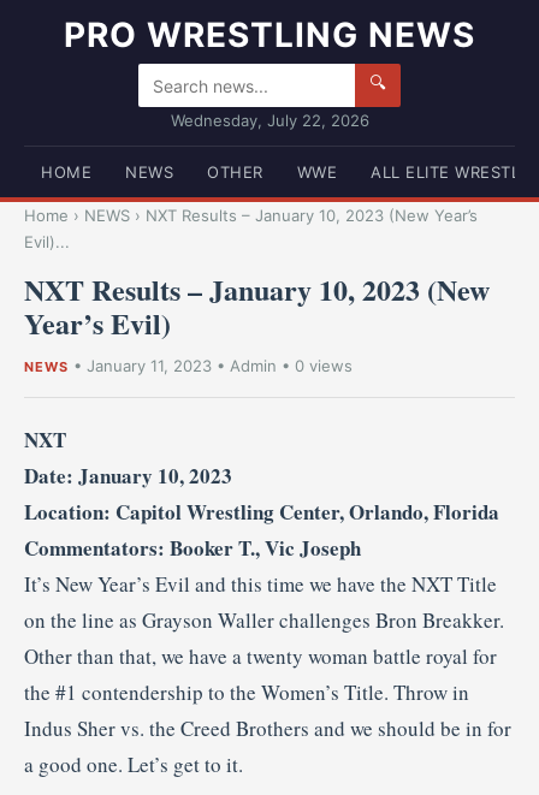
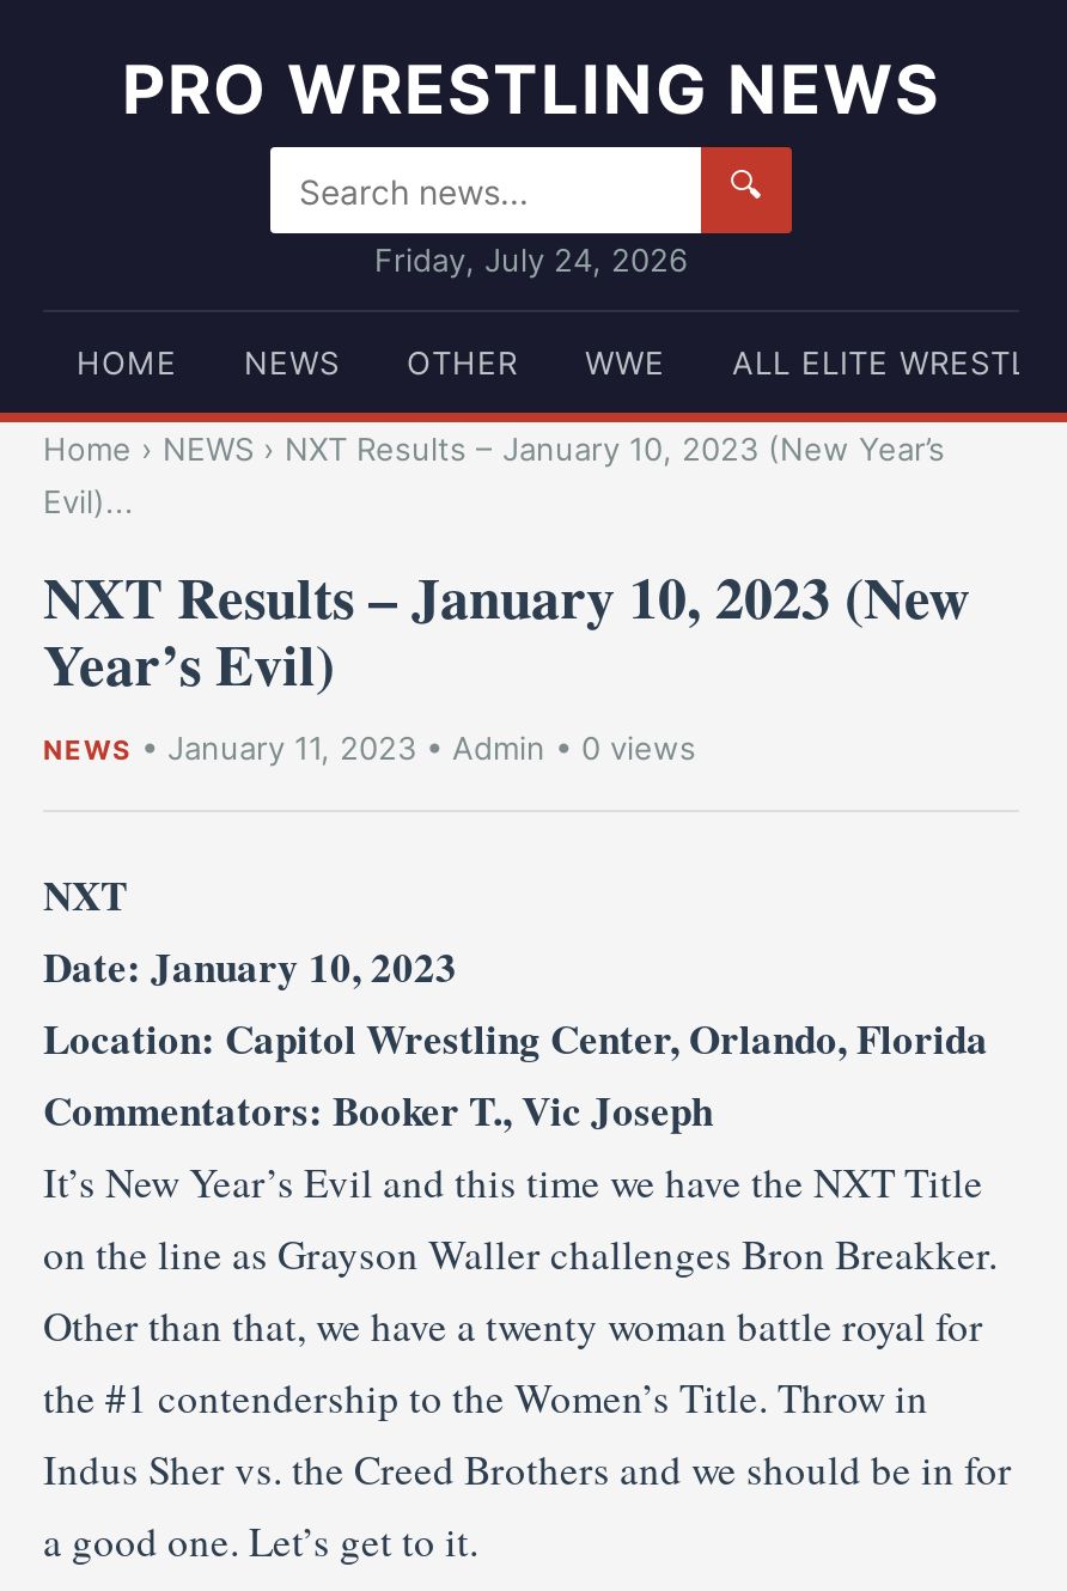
[170,111,369,130] Wednesday, July 22, 2026 -> [374,240,688,279] Friday, July 24, 2026

